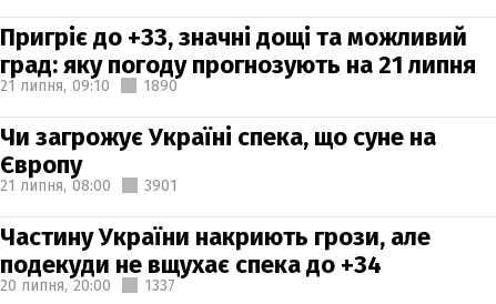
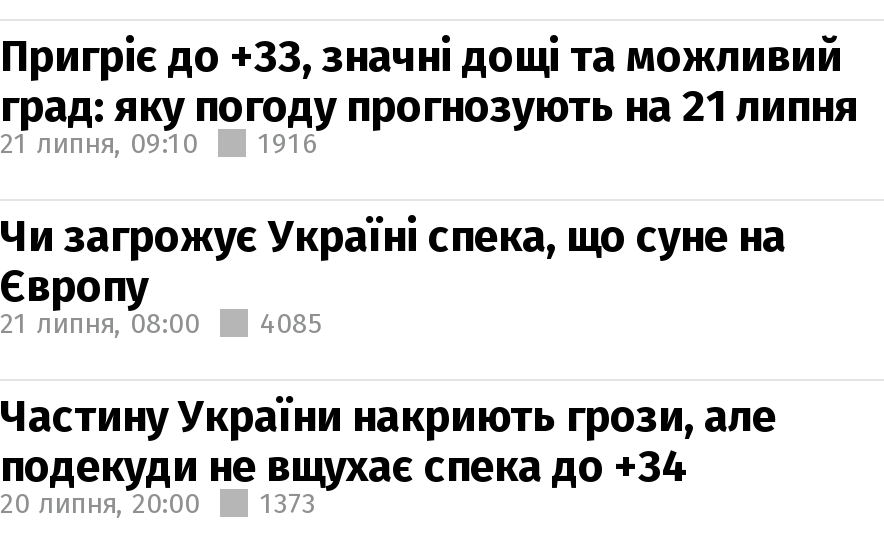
[143,76,178,95] 1890 -> [258,126,318,160] 1916
[0,176,178,195] 21 липня, 08:00 3901 -> [0,306,322,340] 21 липня, 08:00 4085
[0,276,175,295] 20 липня, 20:00 1337 -> [0,486,316,520] 20 липня, 20:00 1373

